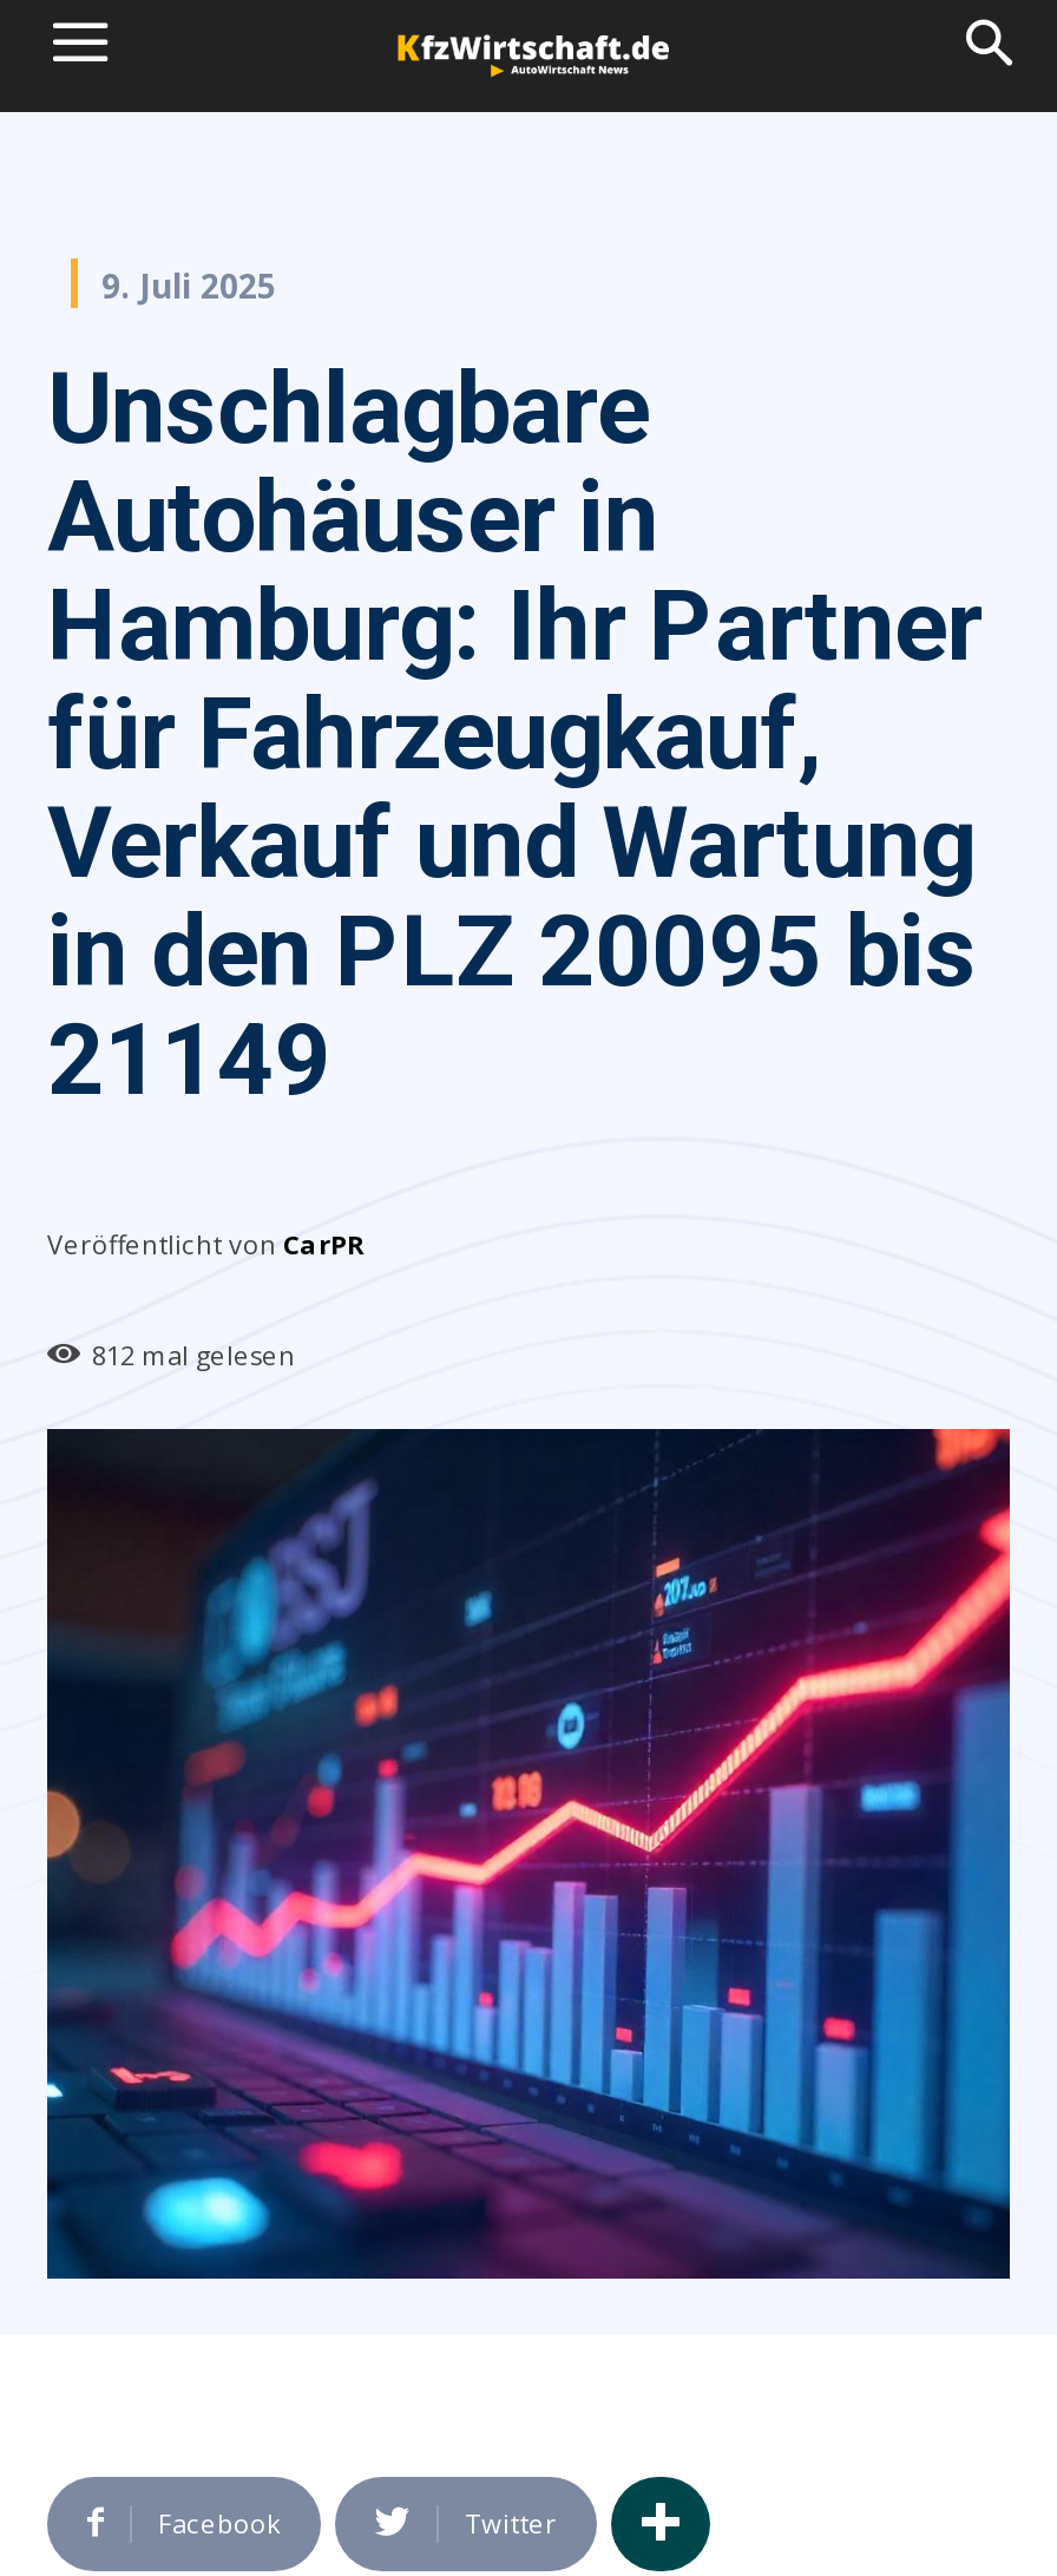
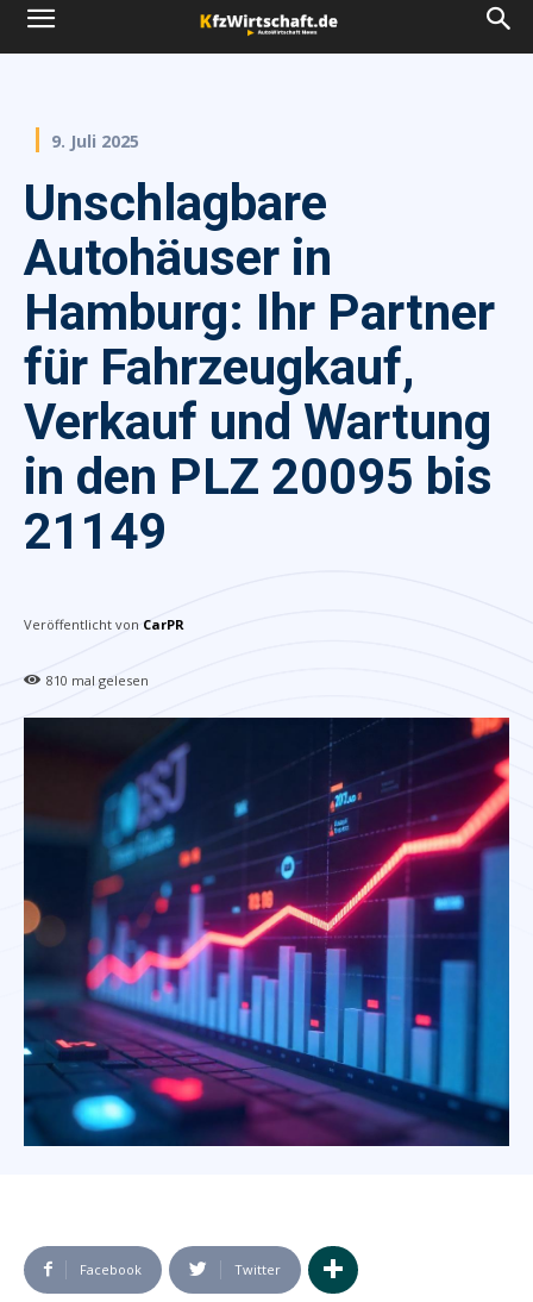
[92,1336,295,1371] 812 mal gelesen -> [46,671,149,689] 810 mal gelesen

